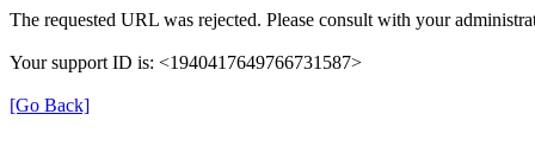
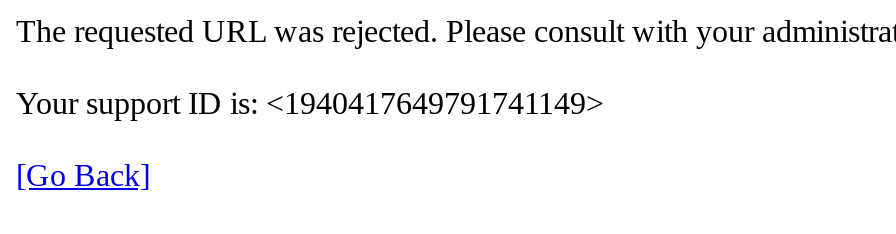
[10,52,362,72] Your support ID is: <1940417649766731587> -> [16,86,604,120] Your support ID is: <1940417649791741149>

